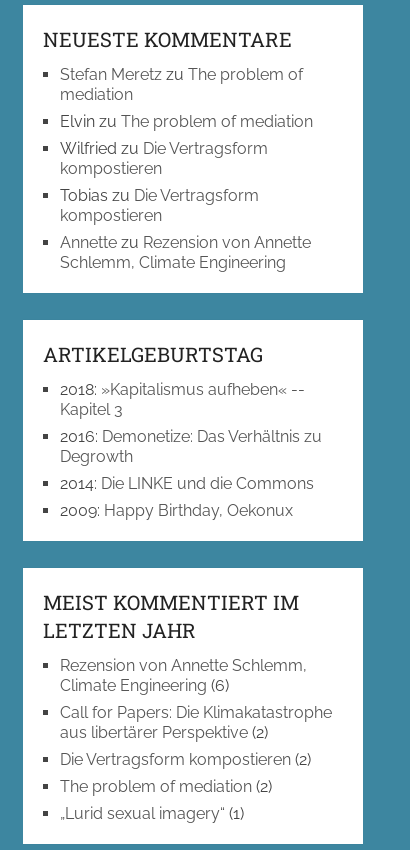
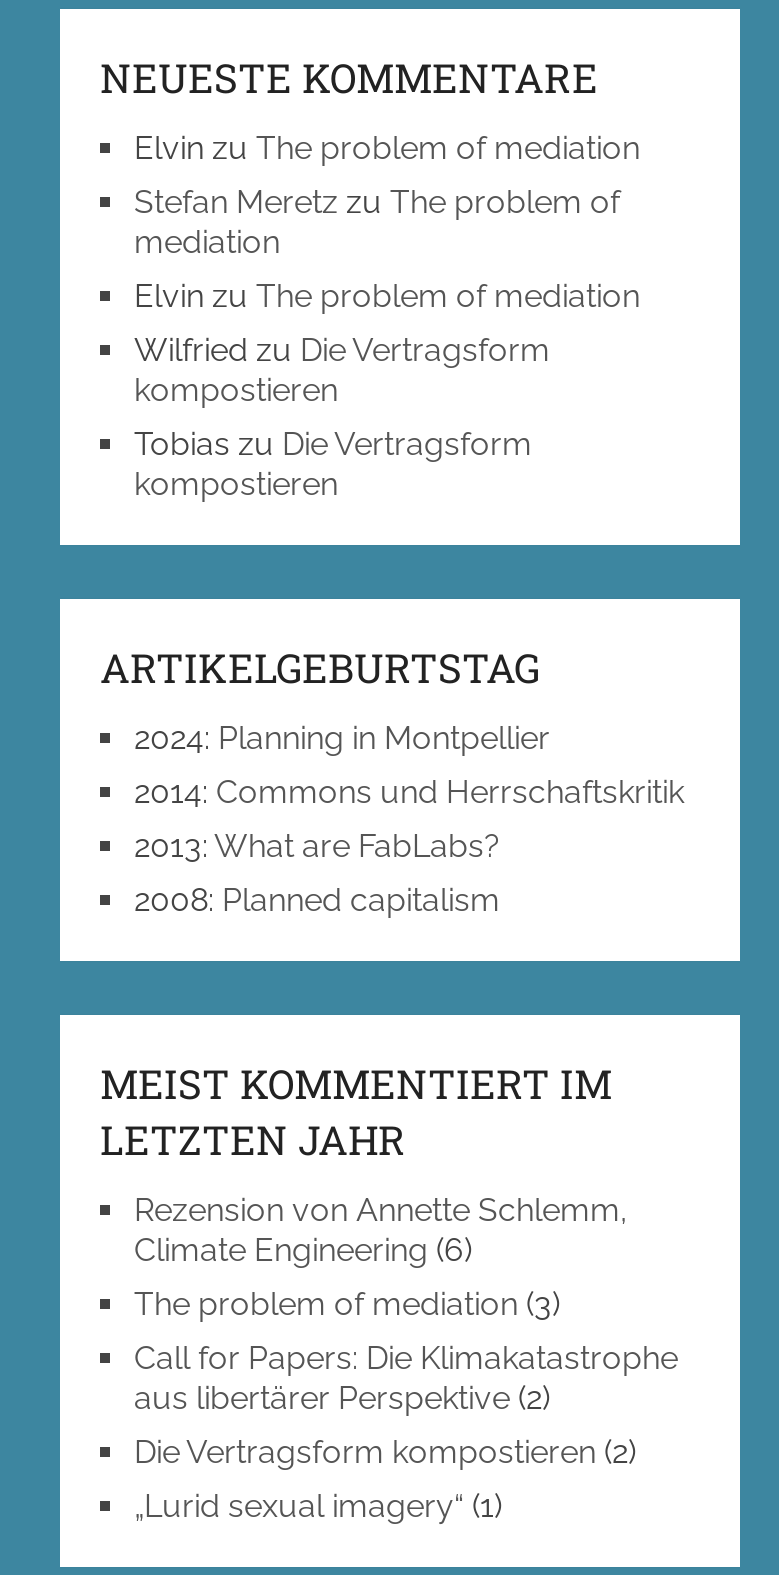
none -> [134,130,640,168] Elvin zu The problem of mediation
moved [60,65,313,225] -> [134,184,640,504]: Stefan Meretz zu The problem of | mediation | Elvin zu The problem of mediation | Wilfried zu Die Vertragsform | kompostieren | Tobias zu Die Vertragsform | kompostieren
[60,233,311,272] Annette zu Rezension von Annette | Schlemm, Climate Engineering -> none
[60,380,322,520] 2018:»Kapitalismus aufheben« -- | Kapitel 3 | 2016: Demonetize: Das Verhältnis zu | Degrowth | 2014: Die LINKE und die Commons | 2009: Happy Birthday, Oekonux -> [134,720,684,920] 2024: Planning in Montpellier | 2014: Commons und Herrschaftskritik | 2013: What are FabLabs? | 2008: Planned capitalism
none -> [134,1286,560,1324] The problem of mediation (3)
[60,777,272,796] The problem of mediation (2) -> none

